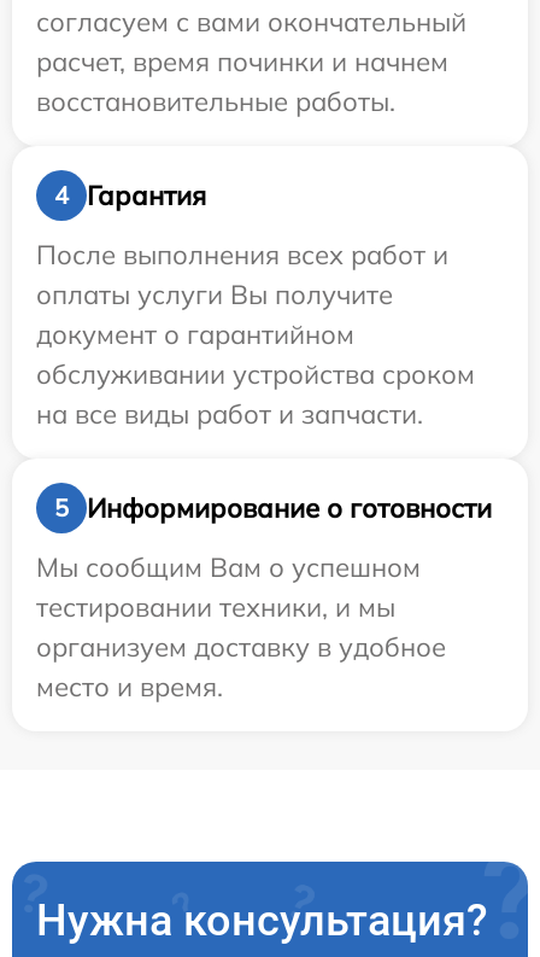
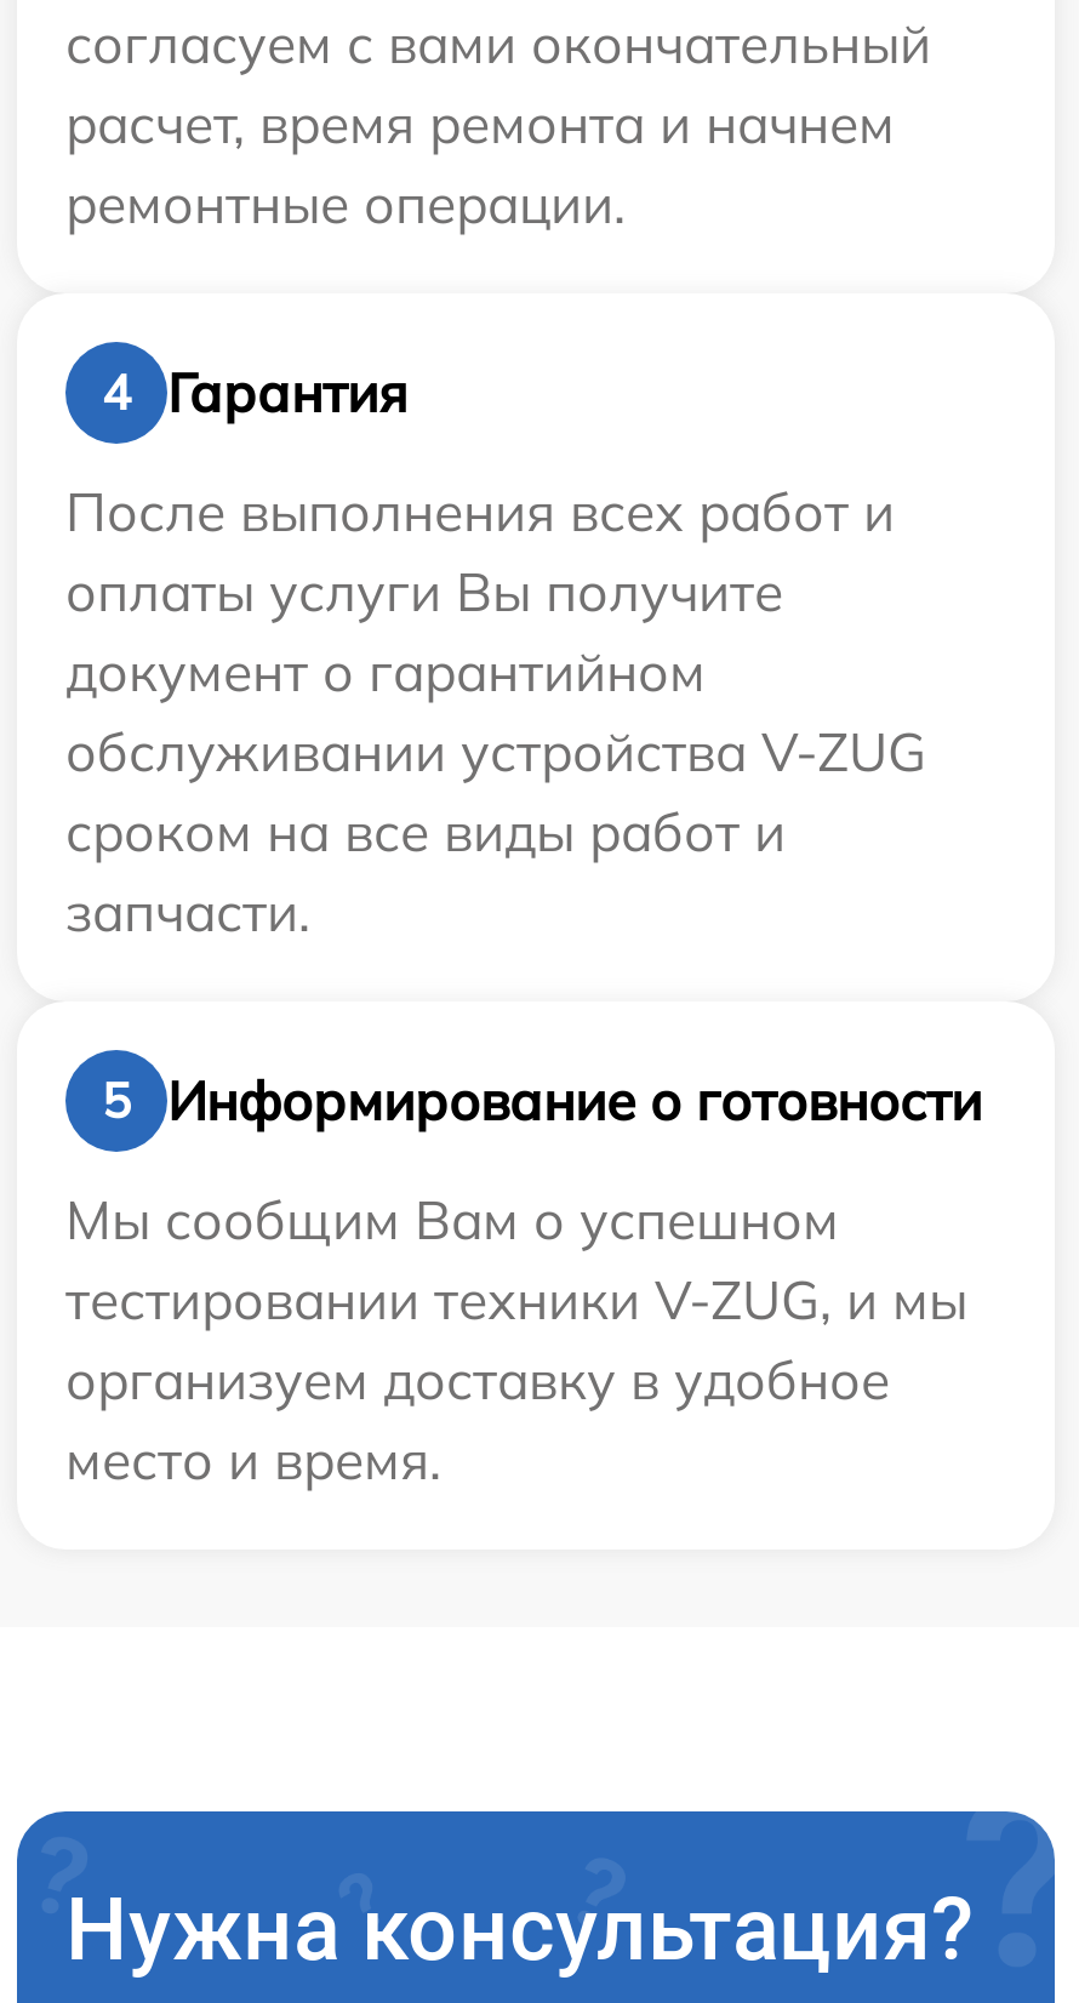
[36,45,448,118] расчет, время починки и начнем | восстановительные работы. -> [65,90,895,238] расчет, время ремонта и начнем | ремонтные операции.
[36,357,475,431] обслуживании устройства сроком | на все виды работ и запчасти. -> [65,718,926,946] обслуживании устройства V-ZUG | сроком на все виды работ и | запчасти.
[36,590,395,624] тестировании техники, и мы -> [65,1266,967,1334] тестировании техники V-ZUG, и мы

